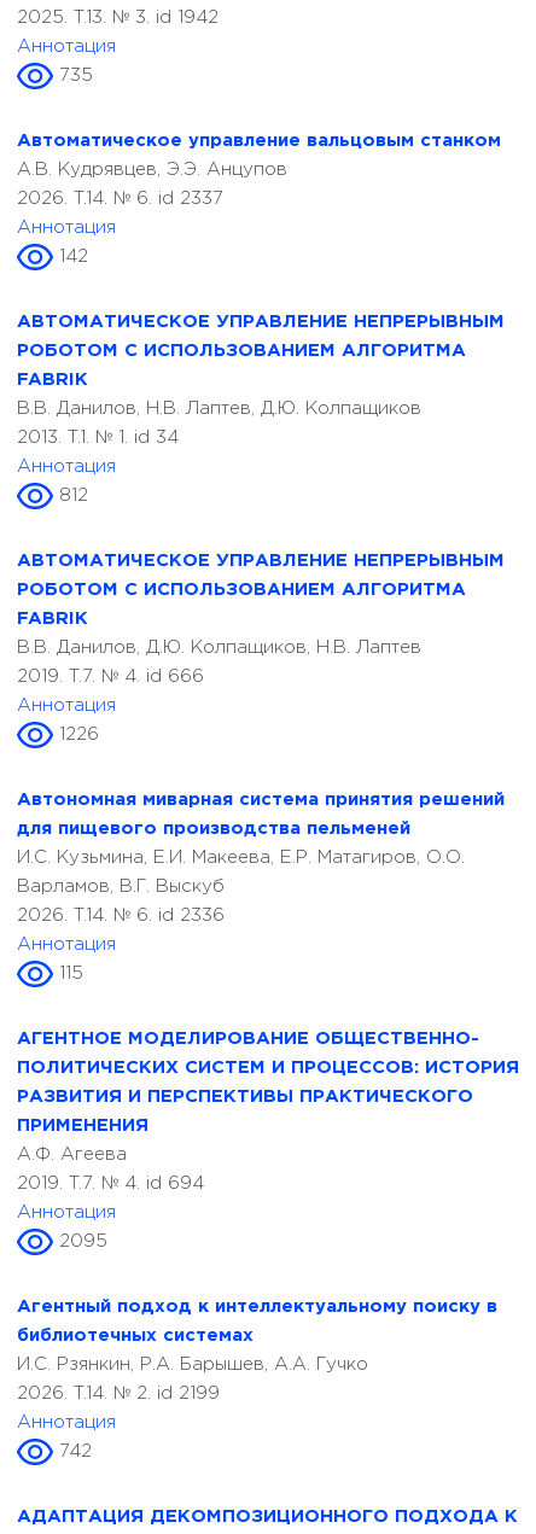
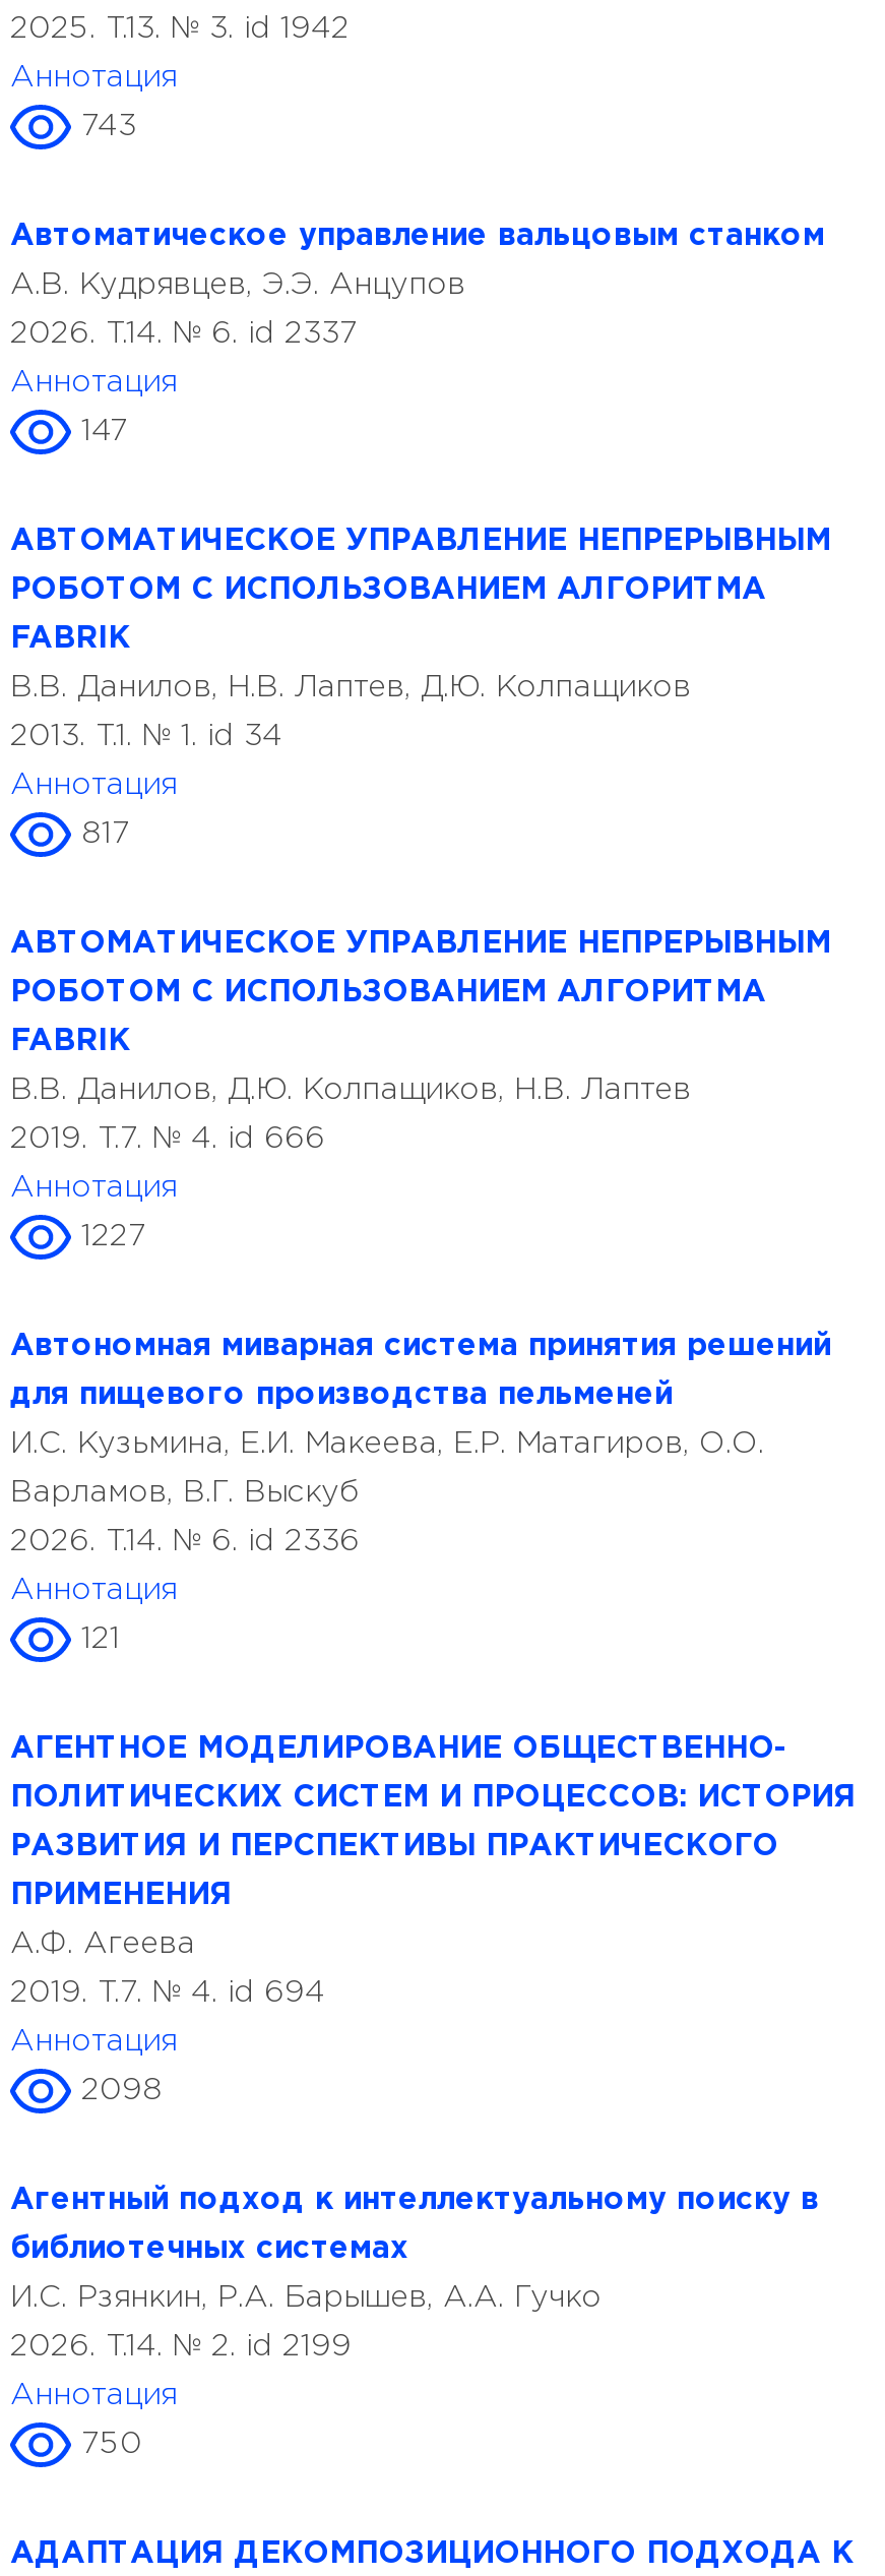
[59,68,93,83] 735 -> [81,113,136,139] 743
[59,249,88,264] 142 -> [81,418,128,444] 147
[59,488,88,503] 812 -> [81,820,130,847] 817
[59,727,99,742] 1226 -> [81,1223,146,1249] 1227
[59,966,83,981] 115 -> [81,1626,120,1652] 121
[59,1233,107,1249] 2095 -> [81,2077,163,2103] 2098
[59,1443,92,1459] 742 -> [81,2431,142,2457] 750

